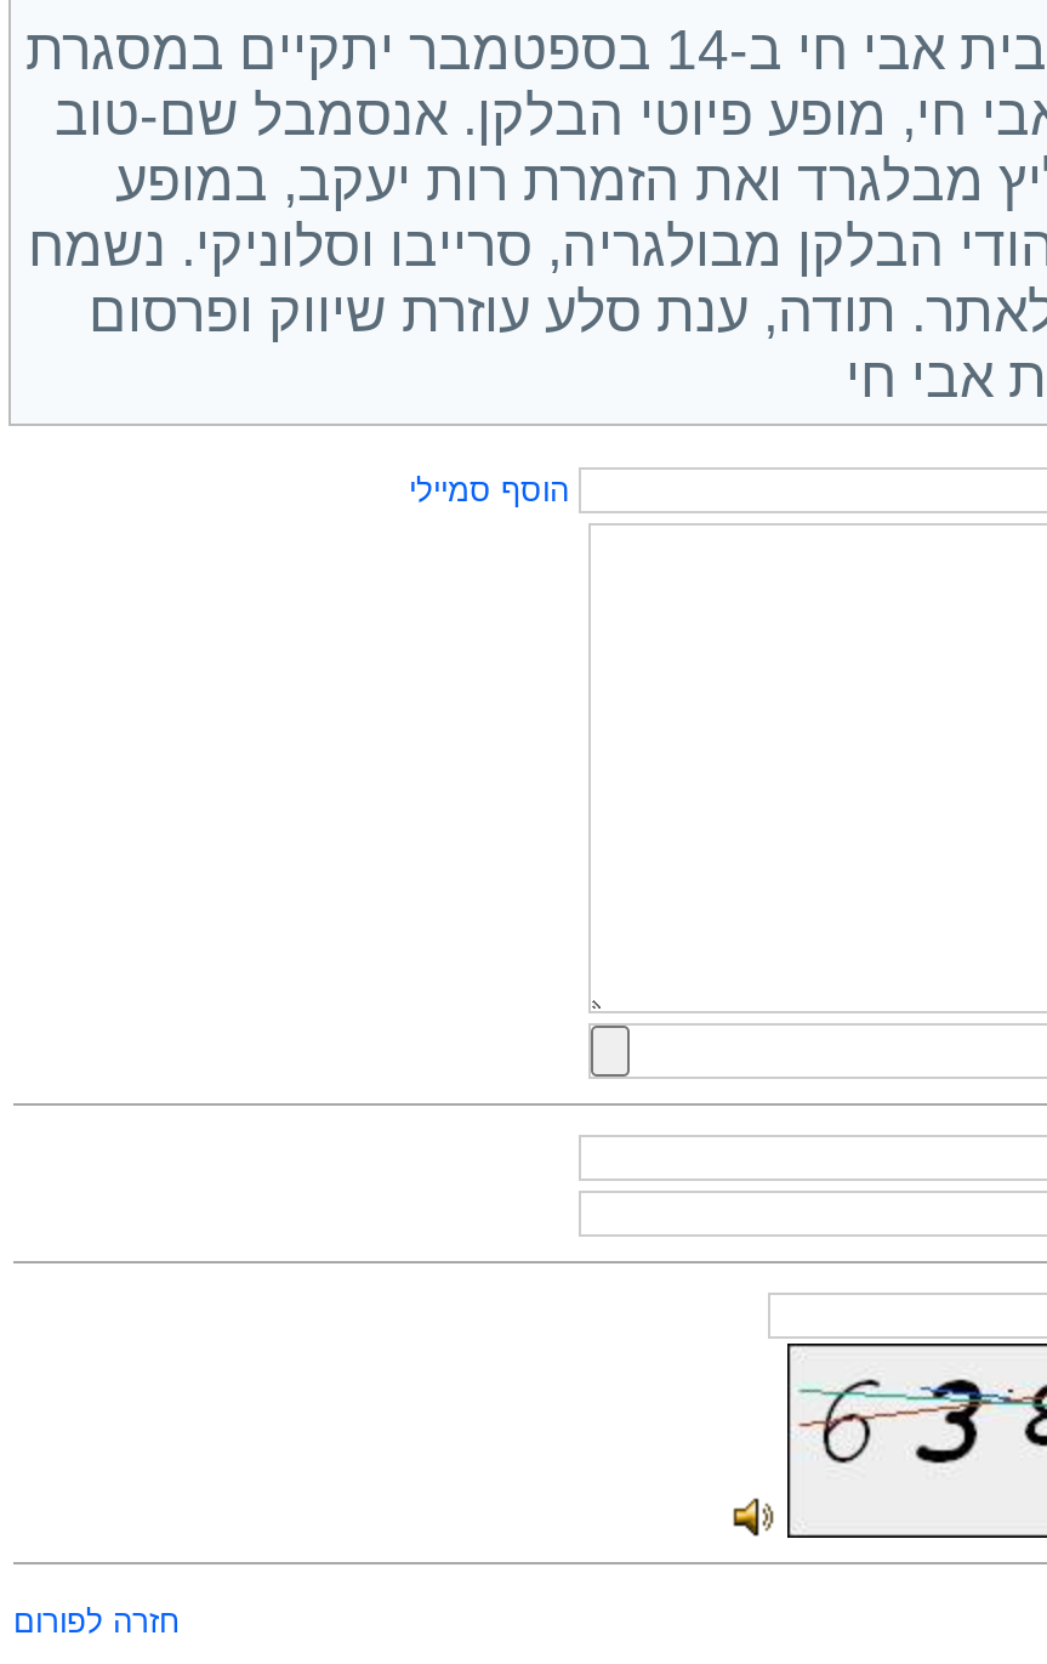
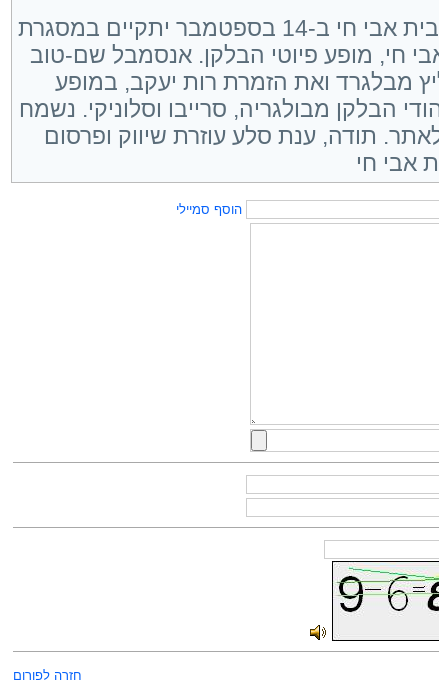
[792,1348,1040,1467] [image] -> [337,563,436,613] [image]

